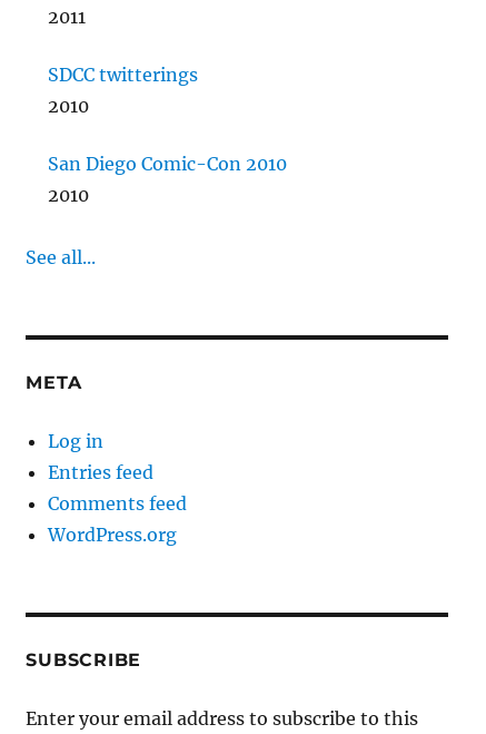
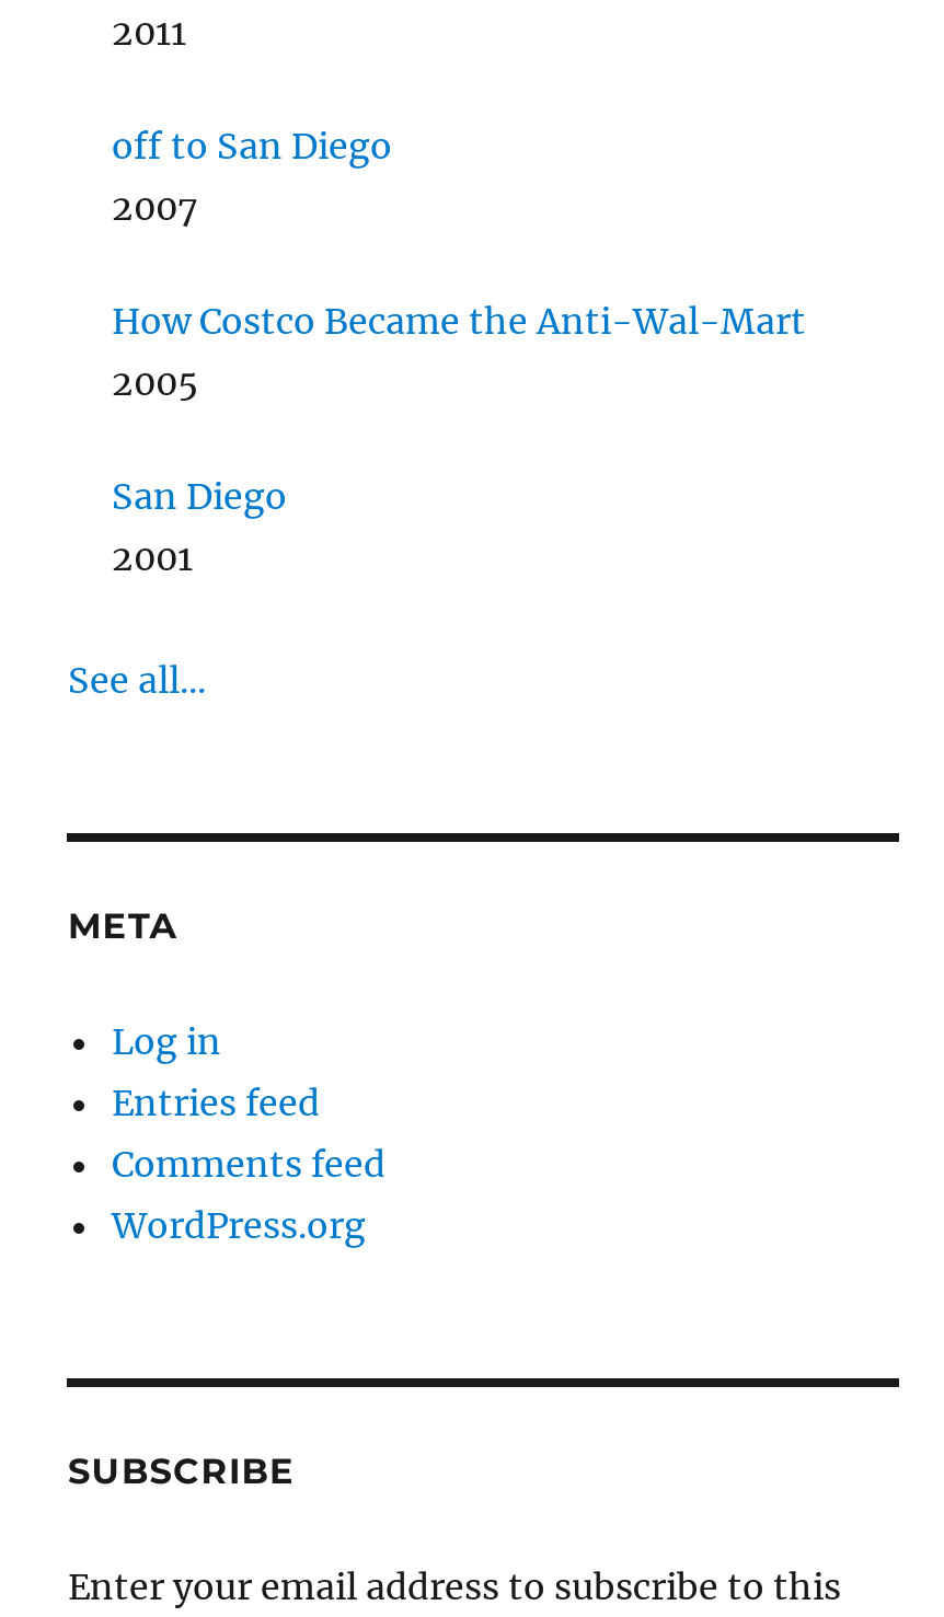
[48,64,287,206] SDCC twitterings | 2010 | San Diego Comic-Con 2010 | 2010 -> [112,124,806,579] off to San Diego | 2007 | How Costco Became the Anti-Wal-Mart | 2005 | San Diego | 2001

